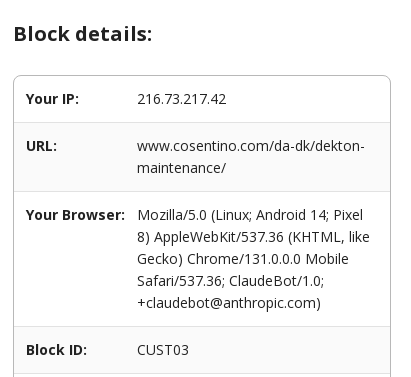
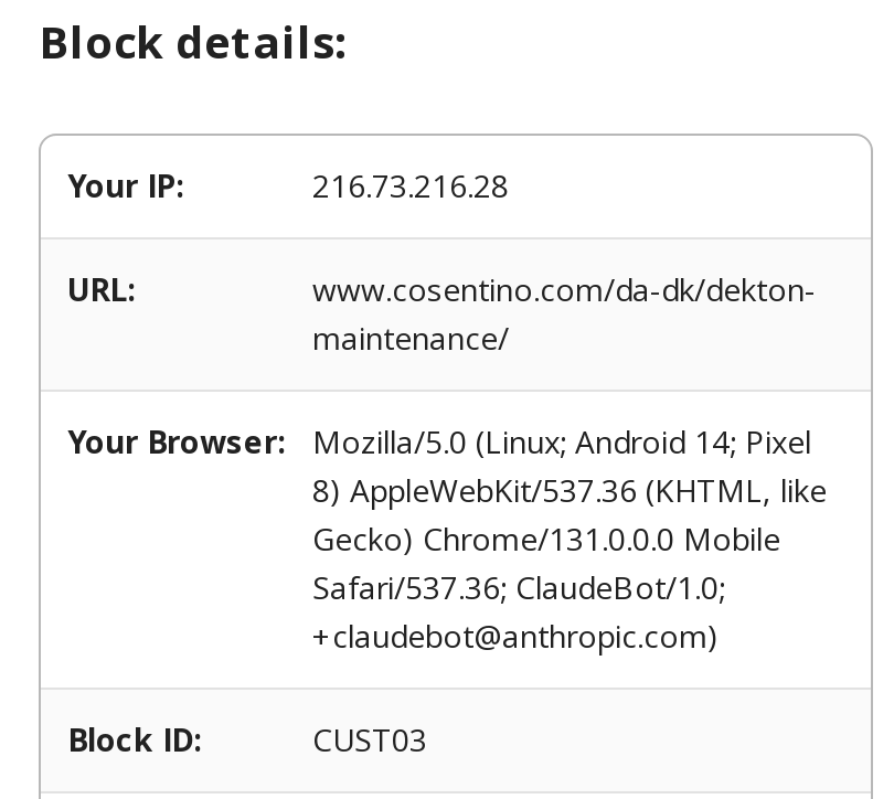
[137,89,226,108] 216.73.217.42 -> [312,164,509,206] 216.73.216.28

